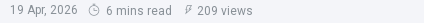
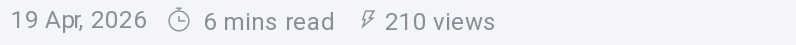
[10,3,253,18] 19 Apr, 2026 6 mins read 209 views -> [11,6,497,36] 19 Apr, 2026 6 mins read 210 views

